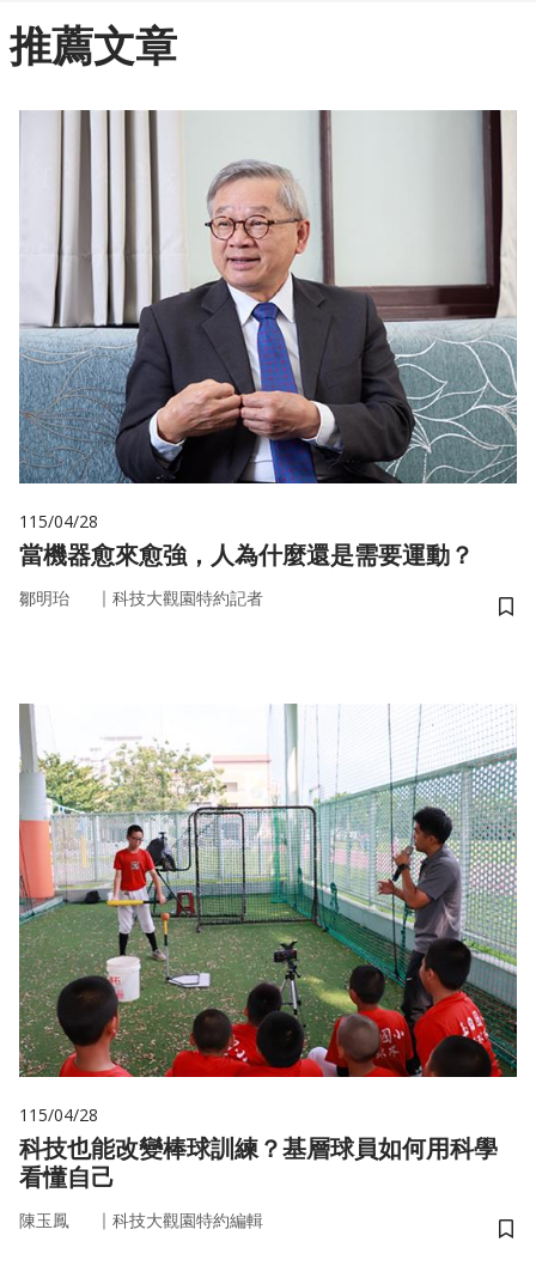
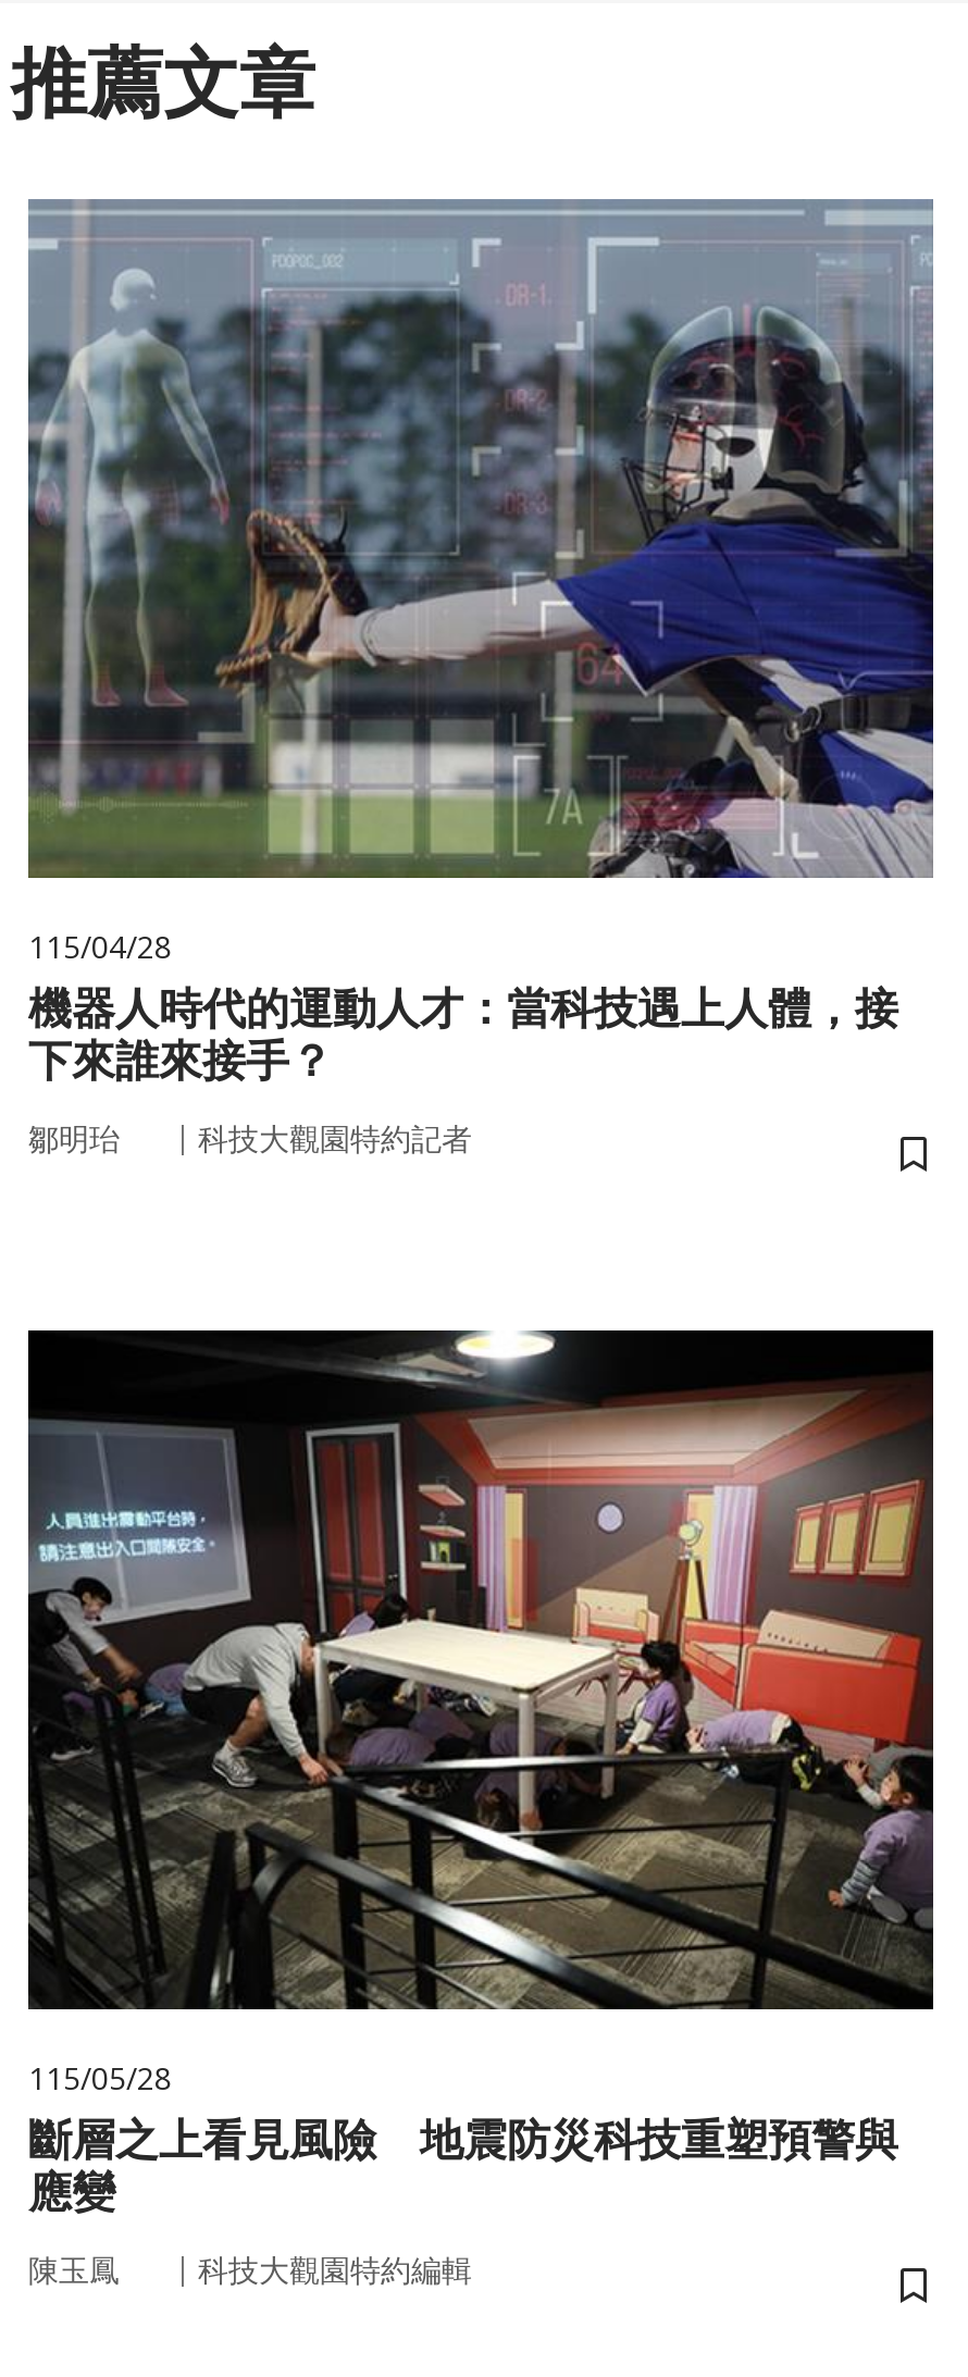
[18,109,517,485] [image] -> [26,199,935,880] [image]
[19,542,474,568] 當機器愈來愈強，人為什麼還是需要運動？ -> [28,985,898,1085] 機器人時代的運動人才：當科技遇上人體，接 | 下來誰來接手？
[18,704,518,1191] [image] | 115/04/28 | 科技也能改變棒球訓練？基層球員如何用科學 | 看懂自己 -> [26,1328,935,2216] [image] | 115/05/28 | 斷層之上看見風險 地震防災科技重塑預警與 | 應變

